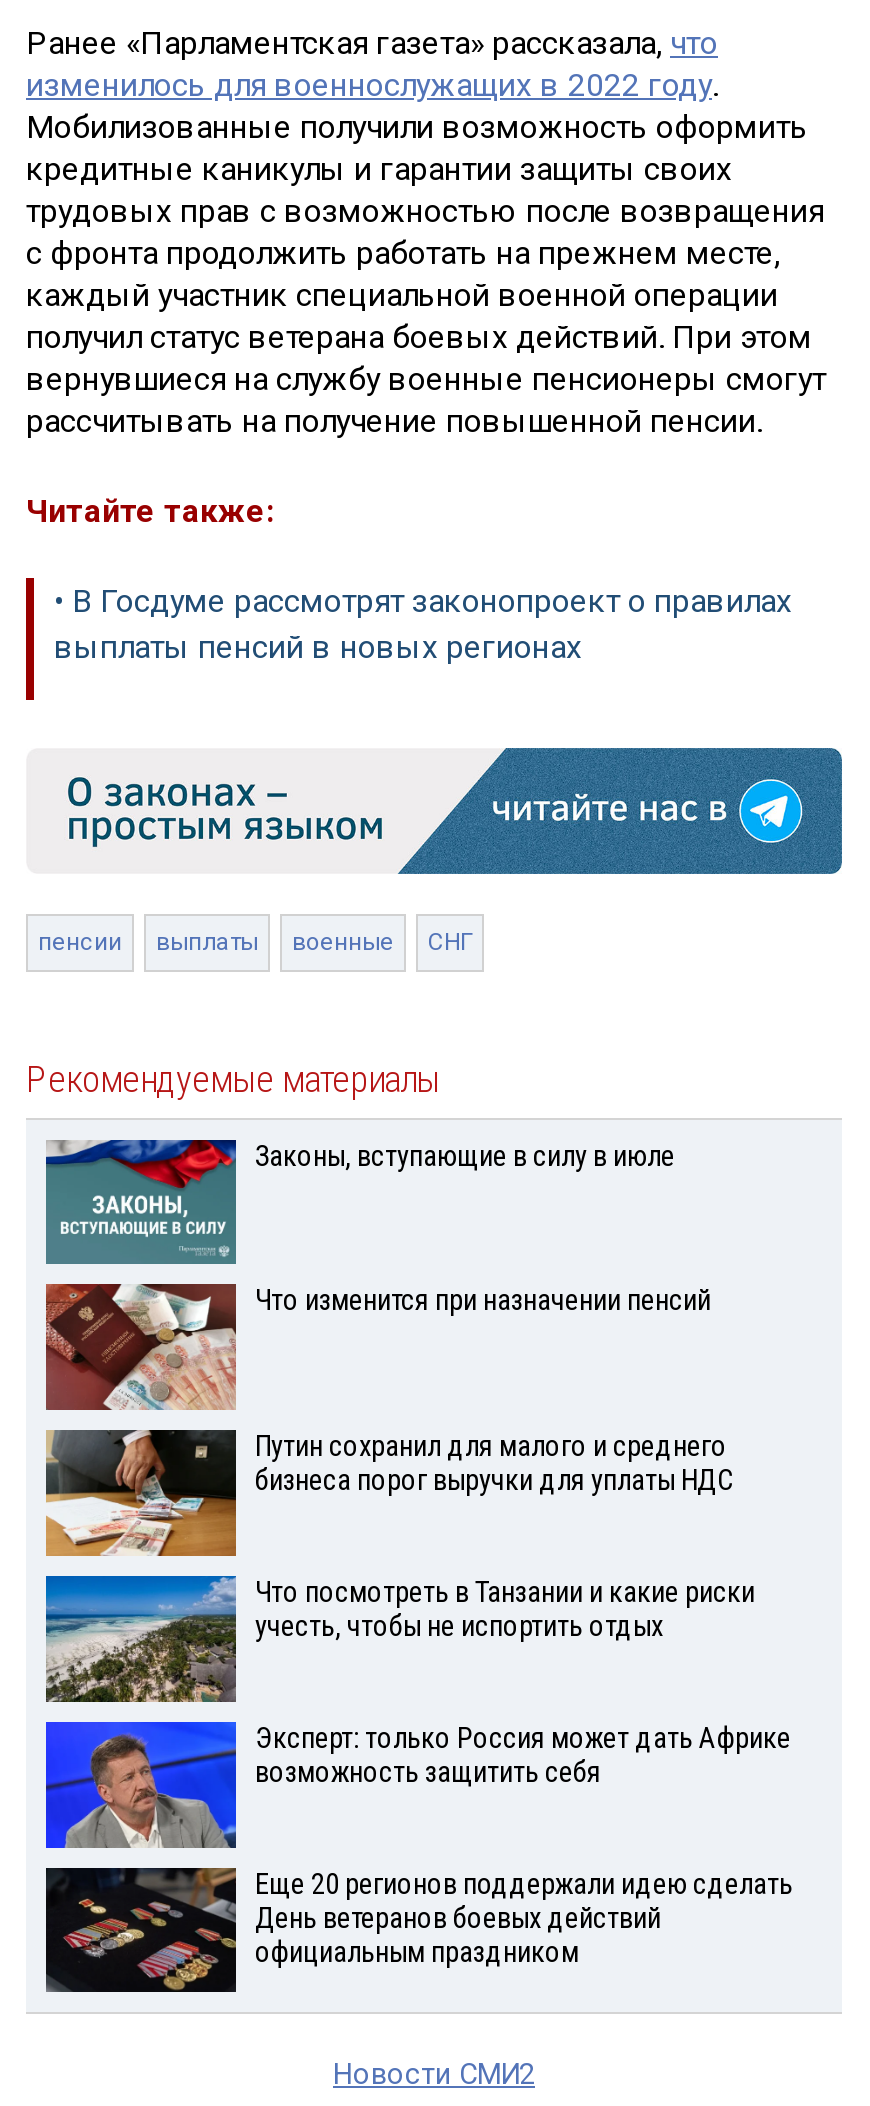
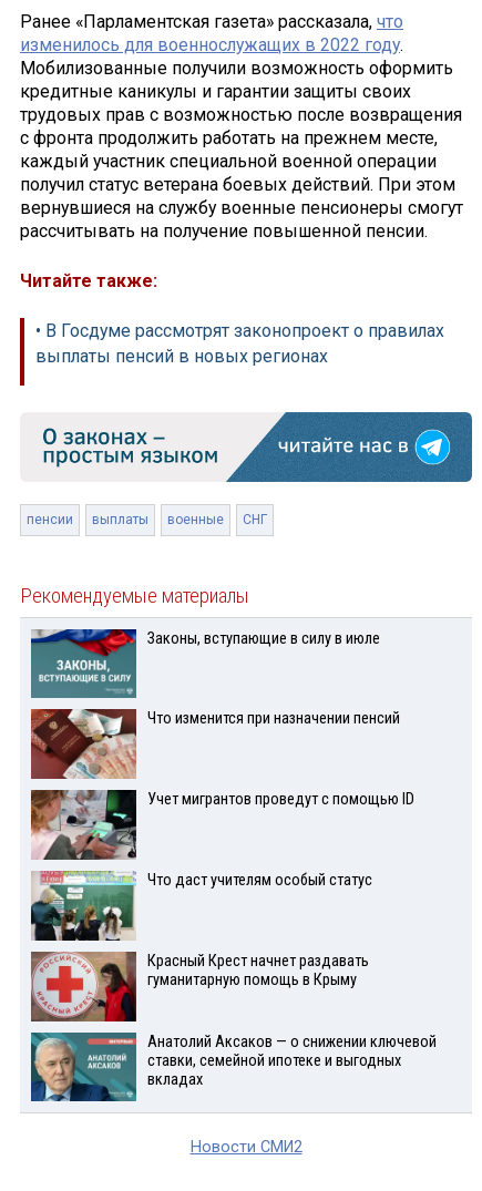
[46,1430,733,1558] [image] | Путин сохранил для малого и среднего | бизнеса порог выручки для уплаты НДС -> [31,789,414,861] [image] | Учет мигрантов проведут с помощью ID
[44,1574,755,1704] [image] | Что посмотреть в Танзании и какие риски | учесть, чтобы не испортить отдых -> [30,870,372,942] [image] | Что даст учителям особый статус
[44,1720,791,1850] [image] | Эксперт: только Россия может дать Африке | возможность защитить себя -> [30,951,368,1023] [image] | Красный Крест начнет раздавать | гуманитарную помощь в Крыму
[44,1866,793,1994] [image] | Еще 20 регионов поддержали идею сделать | День ветеранов боевых действий | официальным праздником -> [30,1031,436,1102] [image] | Анатолий Аксаков — о снижении ключевой | ставки, семейной ипотеке и выгодных | вкладах

